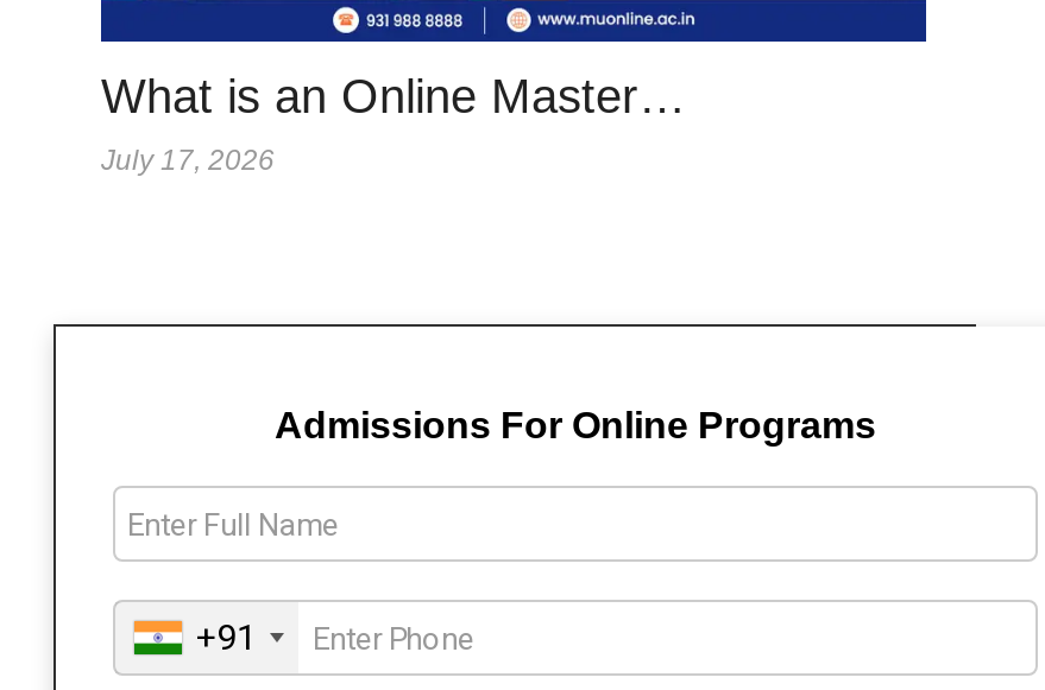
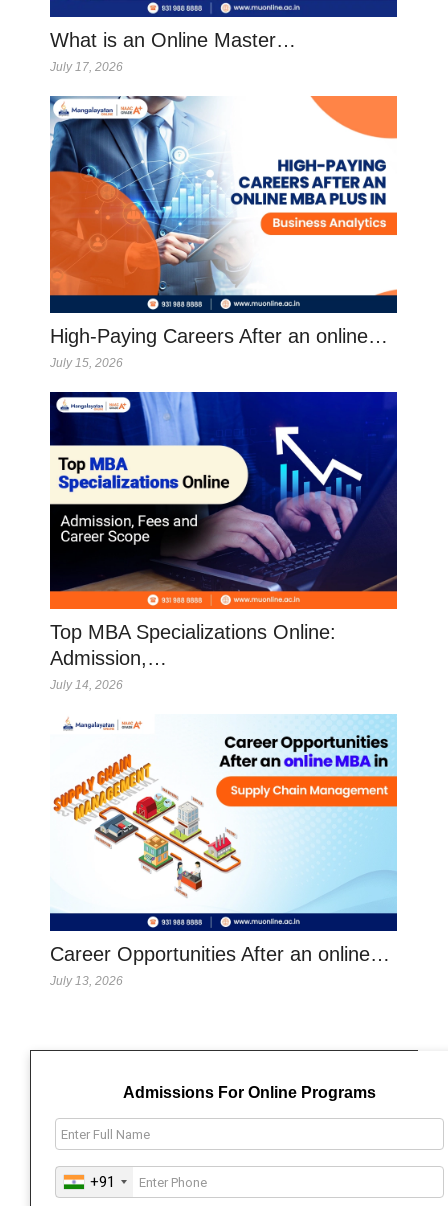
none -> [49,95,398,370] [image] | High-Paying Careers After an online… | July 15, 2026
none -> [49,391,398,692] [image] | Top MBA Specializations Online: | Admission,… | July 14, 2026
none -> [50,714,398,988] [image] | Career Opportunities After an online… | July 13, 2026

